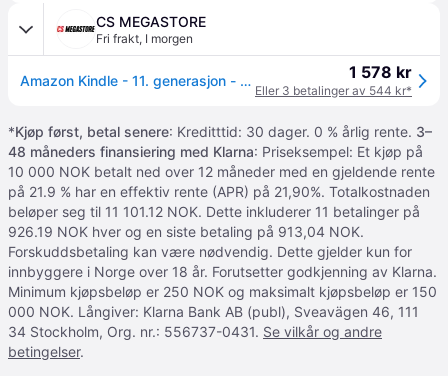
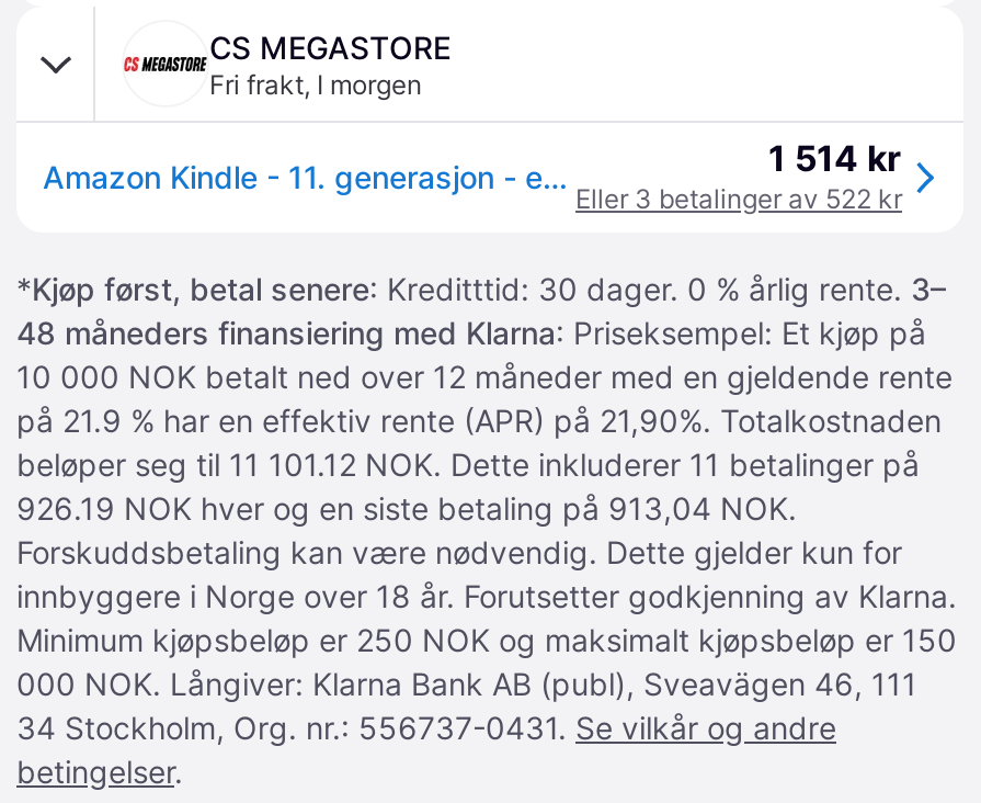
[349,62,412,82] 1 578 kr -> [768,136,902,180] 1 514 kr
[255,83,412,98] Eller 3 betalinger av 544 kr* -> [575,182,902,215] Eller 3 betalinger av 522 kr

